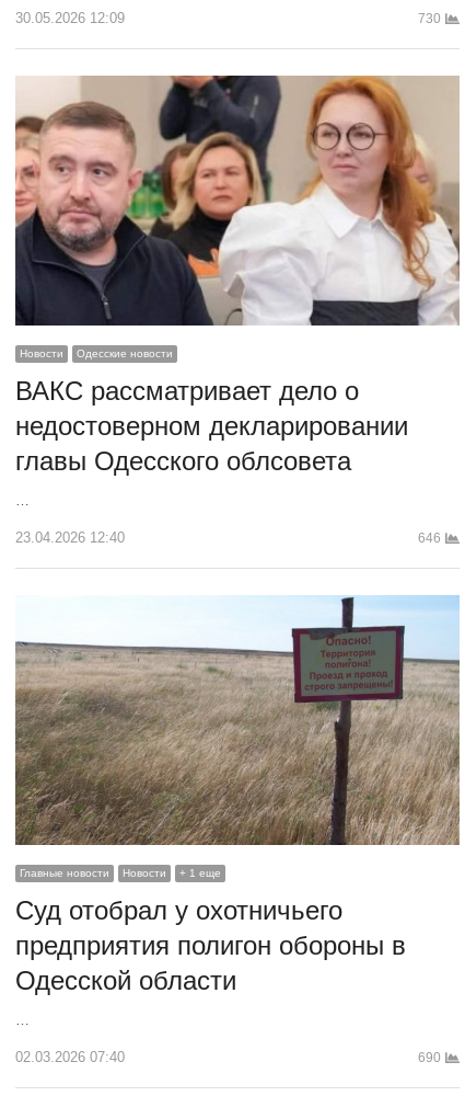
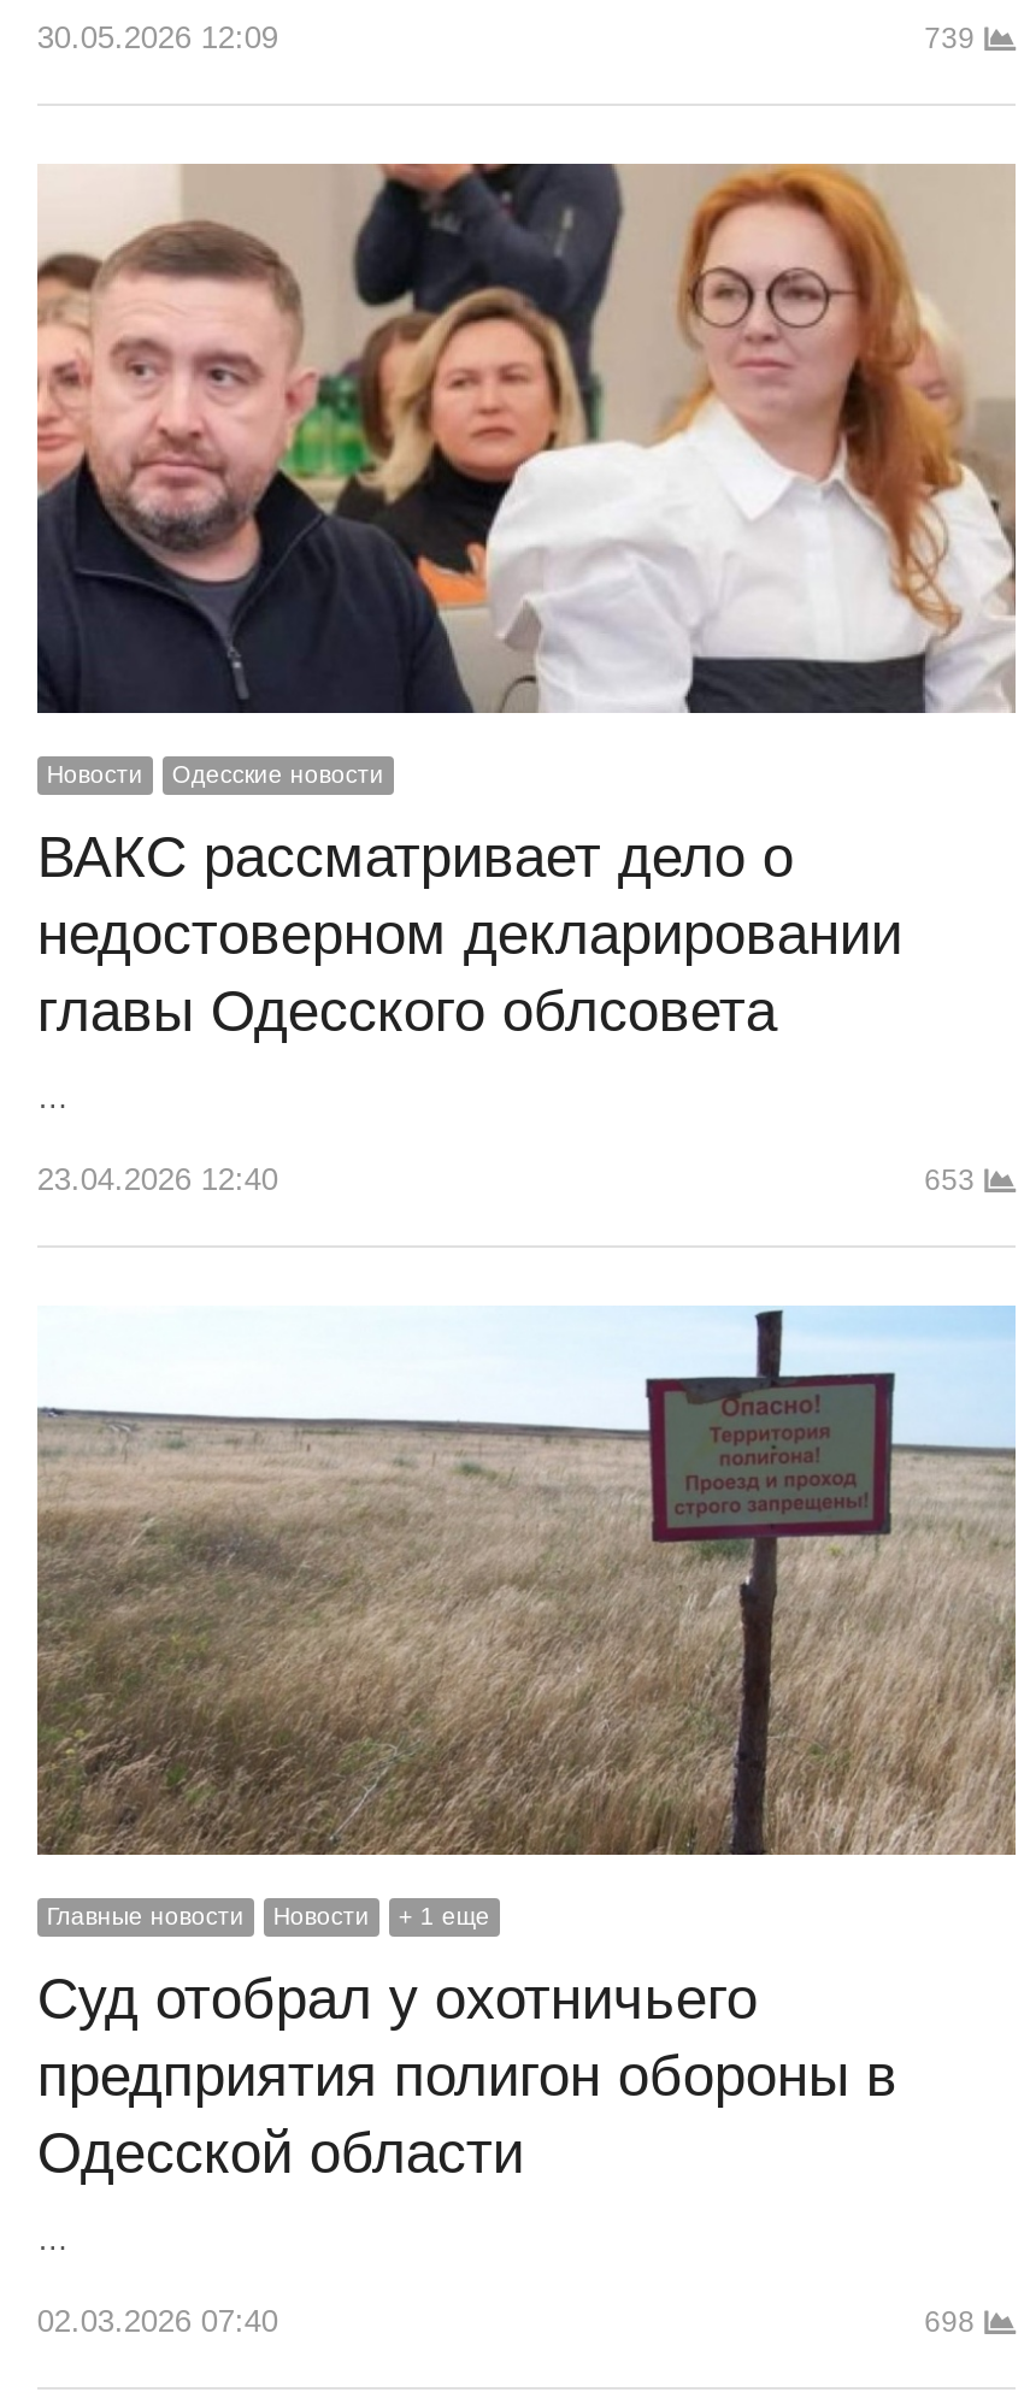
[418,11,441,27] 730 -> [924,22,975,56] 739
[418,530,441,546] 646 -> [924,1163,975,1197] 653
[418,1050,441,1066] 690 -> [924,2306,975,2340] 698

